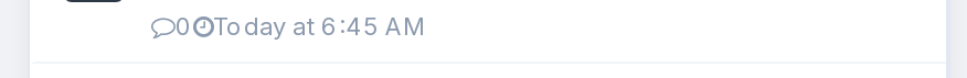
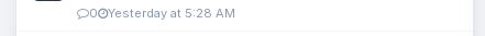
[213,11,425,42] Today at 6:45 AM -> [108,5,235,21] Yesterday at 5:28 AM

